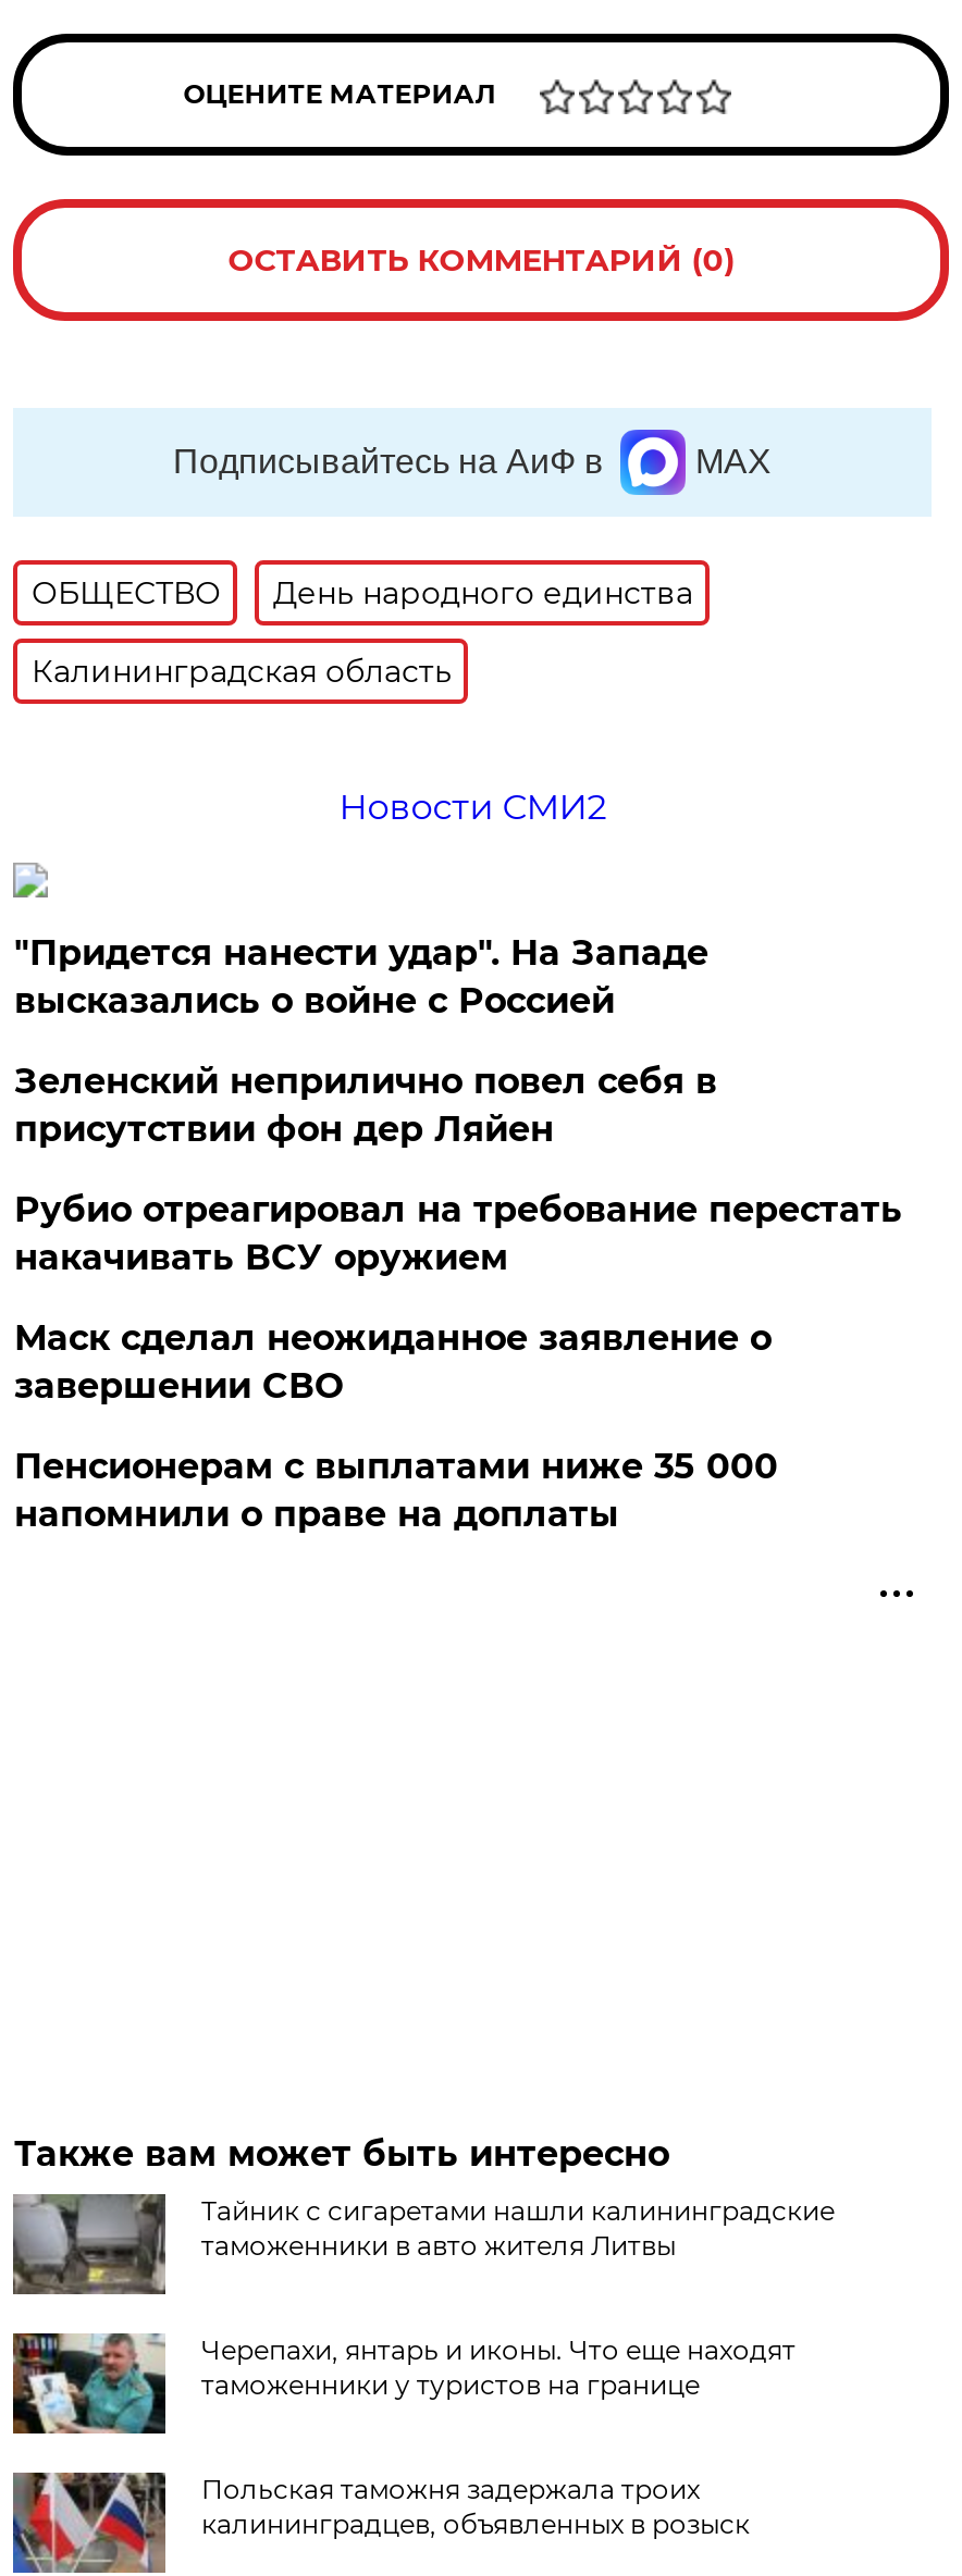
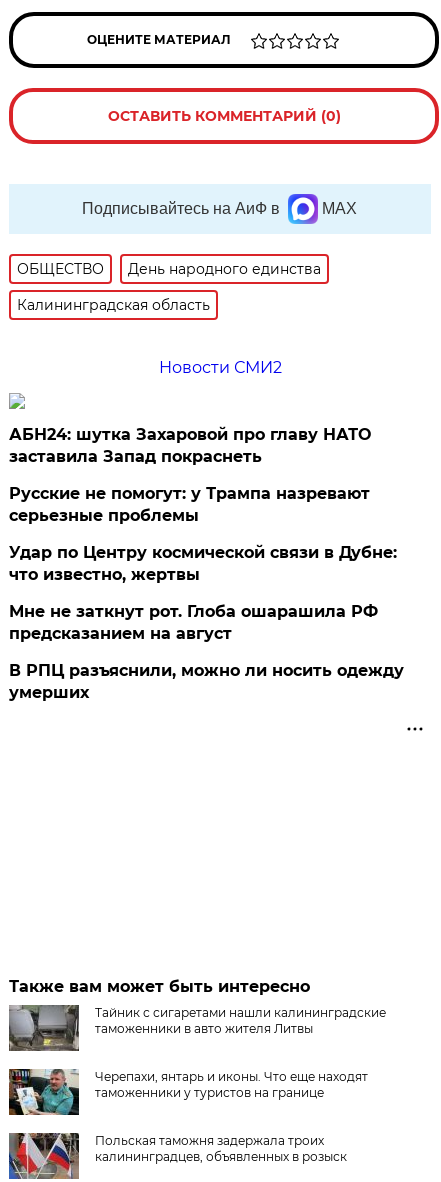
[14,932,708,1021] "Придется нанести удар". На Западе | высказались о войне с Россией -> [9,425,371,466] АБН24: шутка Захаровой про главу НАТО | заставила Запад покраснеть
[14,1060,717,1150] Зеленский неприлично повел cебя в | присутствии фон дер Ляйен -> [9,484,370,525] Русские не помогут: у Трампа назревают | серьезные проблемы
[14,1189,902,1278] Рубио отреагировал на требование перестать | накачивать ВСУ оружием -> [9,543,397,584] Удар по Центру космической связи в Дубне: | что известно, жертвы
[14,1317,771,1406] Маск сделал неожиданное заявление о | завершении СВО -> [9,602,378,643] Мне не заткнут рот. Глоба ошарашила РФ | предсказанием на август
[14,1446,778,1535] Пенсионерам с выплатами ниже 35 000 | напомнили о праве на доплаты -> [9,661,404,702] В РПЦ разъяснили, можно ли носить одежду | умерших

